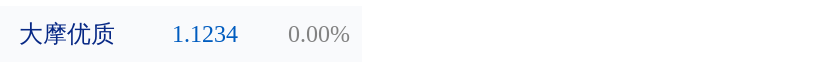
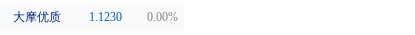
[172,20,350,48] 1.1234 0.00% -> [89,10,178,24] 1.1230 0.00%

